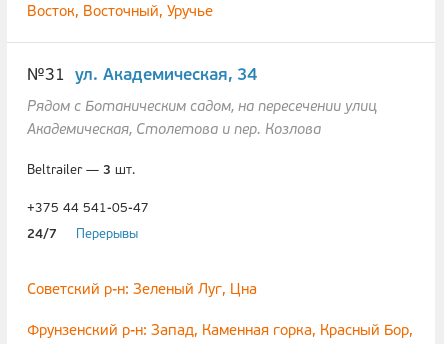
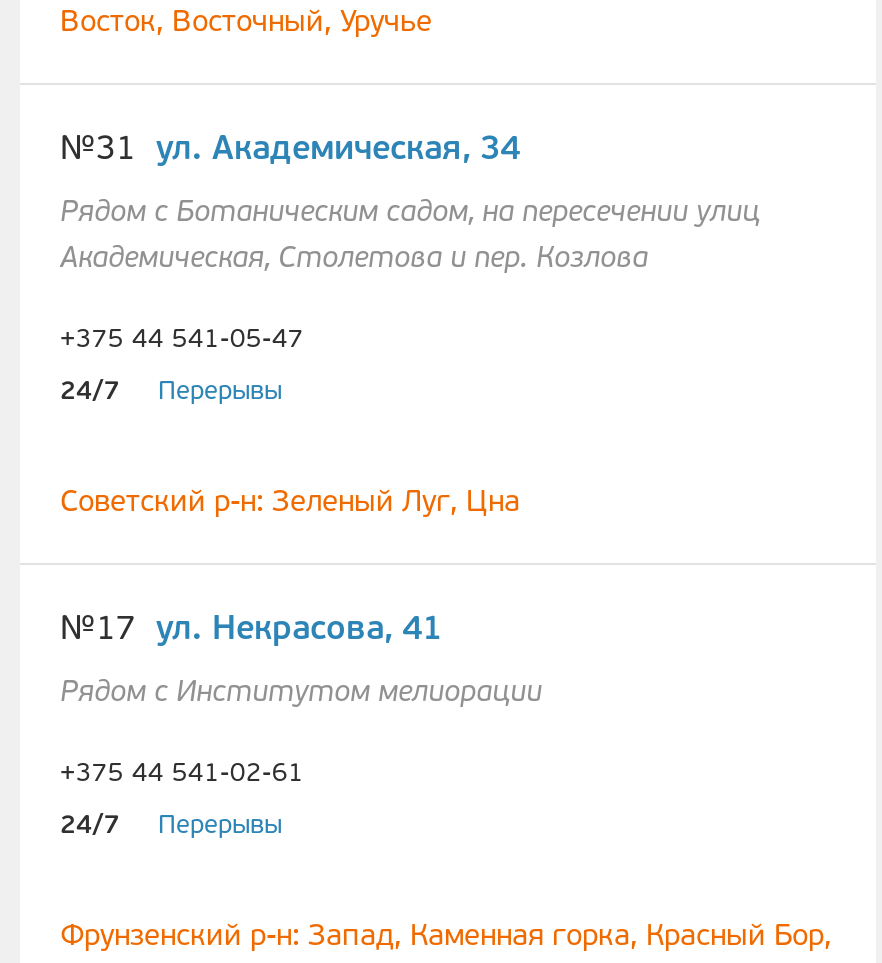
[27,164,135,177] Beltrailer — 3 шт. -> none
moved [27,202,257,298] -> [60,327,520,519]: +375 44 541-05-47 | 24/7 | Перерывы | Советский р-н: Зеленый Луг, Цна
none -> [60,613,542,839] №17 ул. Некрасова, 41 | Рядом с Институтом мелиорации | +375 44 541-02-61 | 24/7 | Перерывы

